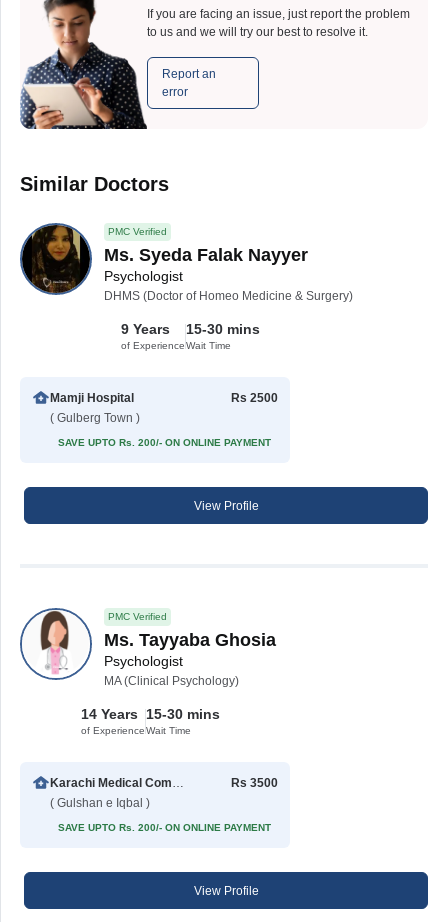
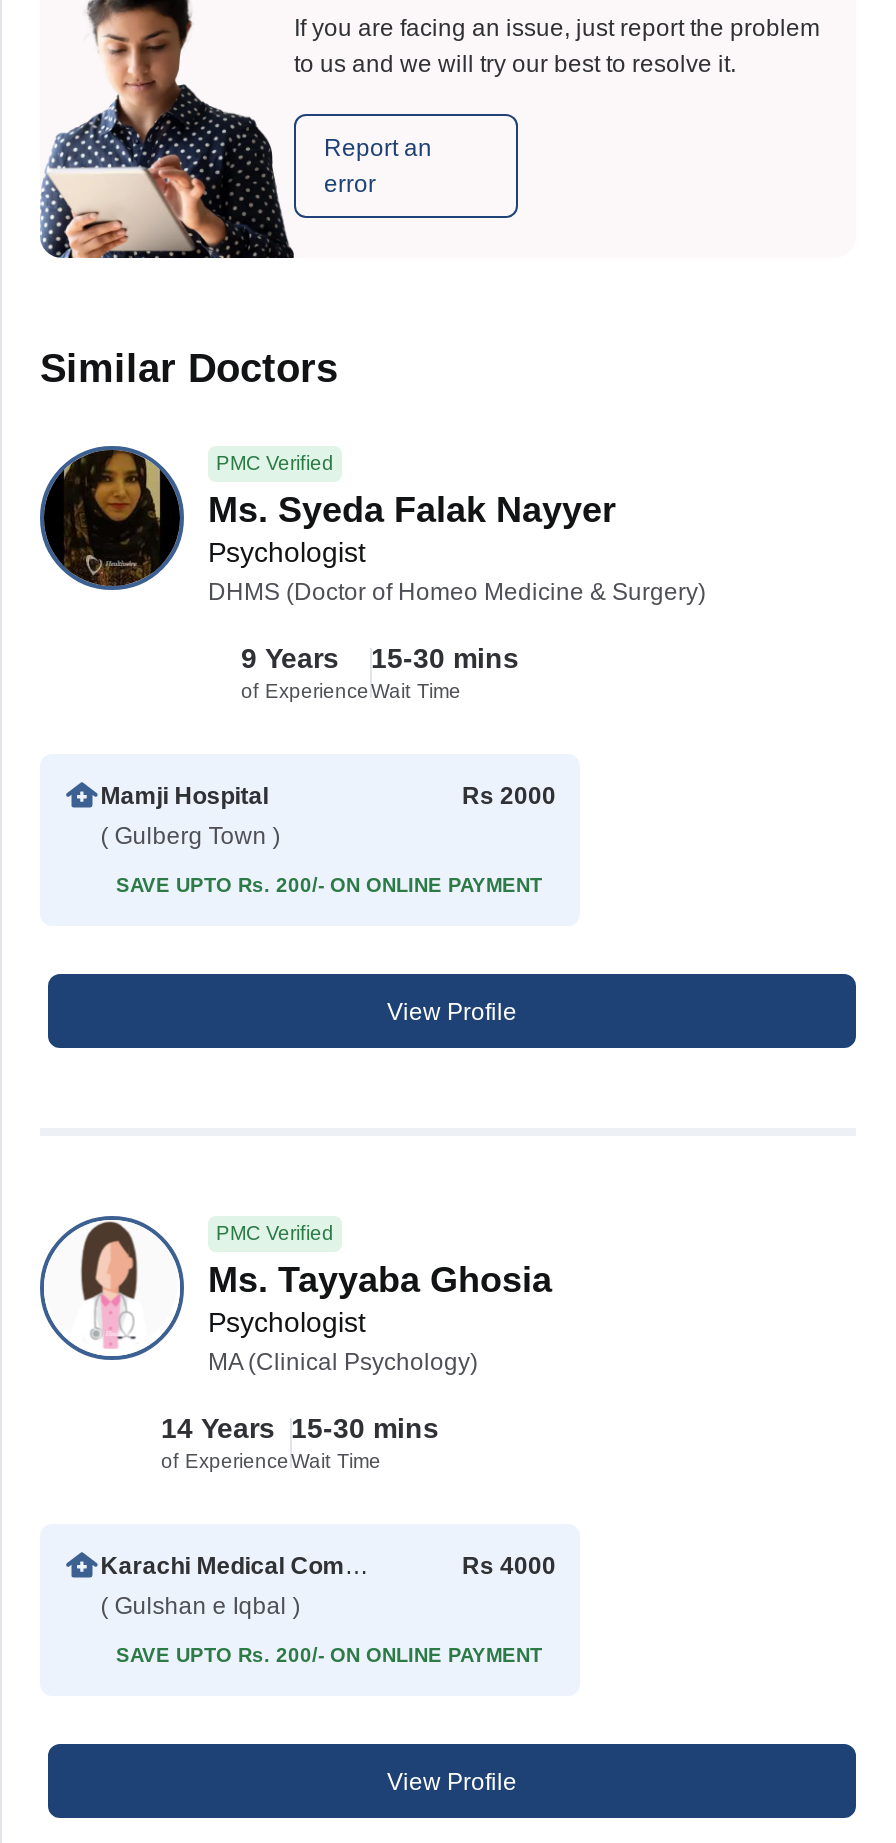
[231,391,278,405] Rs 2500 -> [462,782,556,810] Rs 2000
[231,776,278,790] Rs 3500 -> [462,1552,556,1580] Rs 4000

